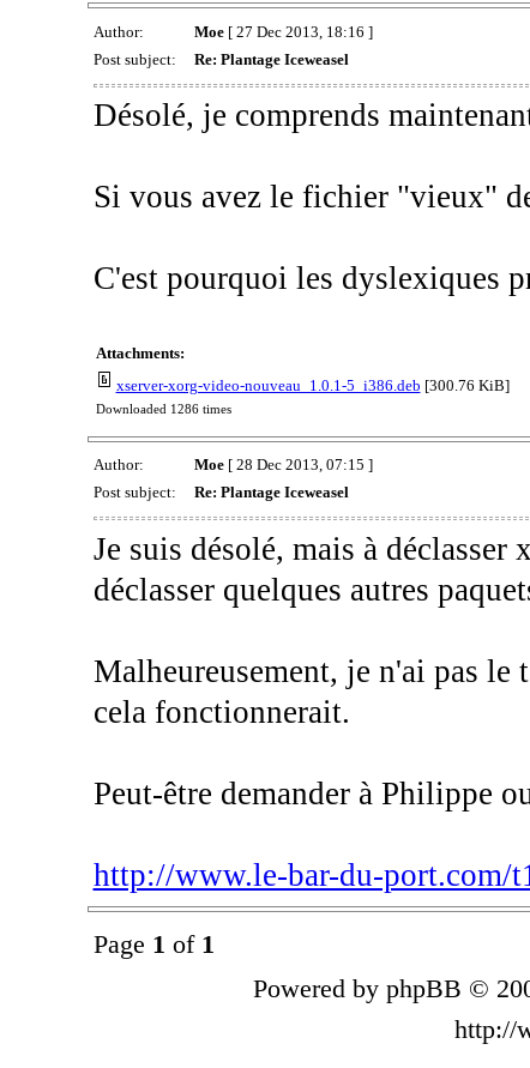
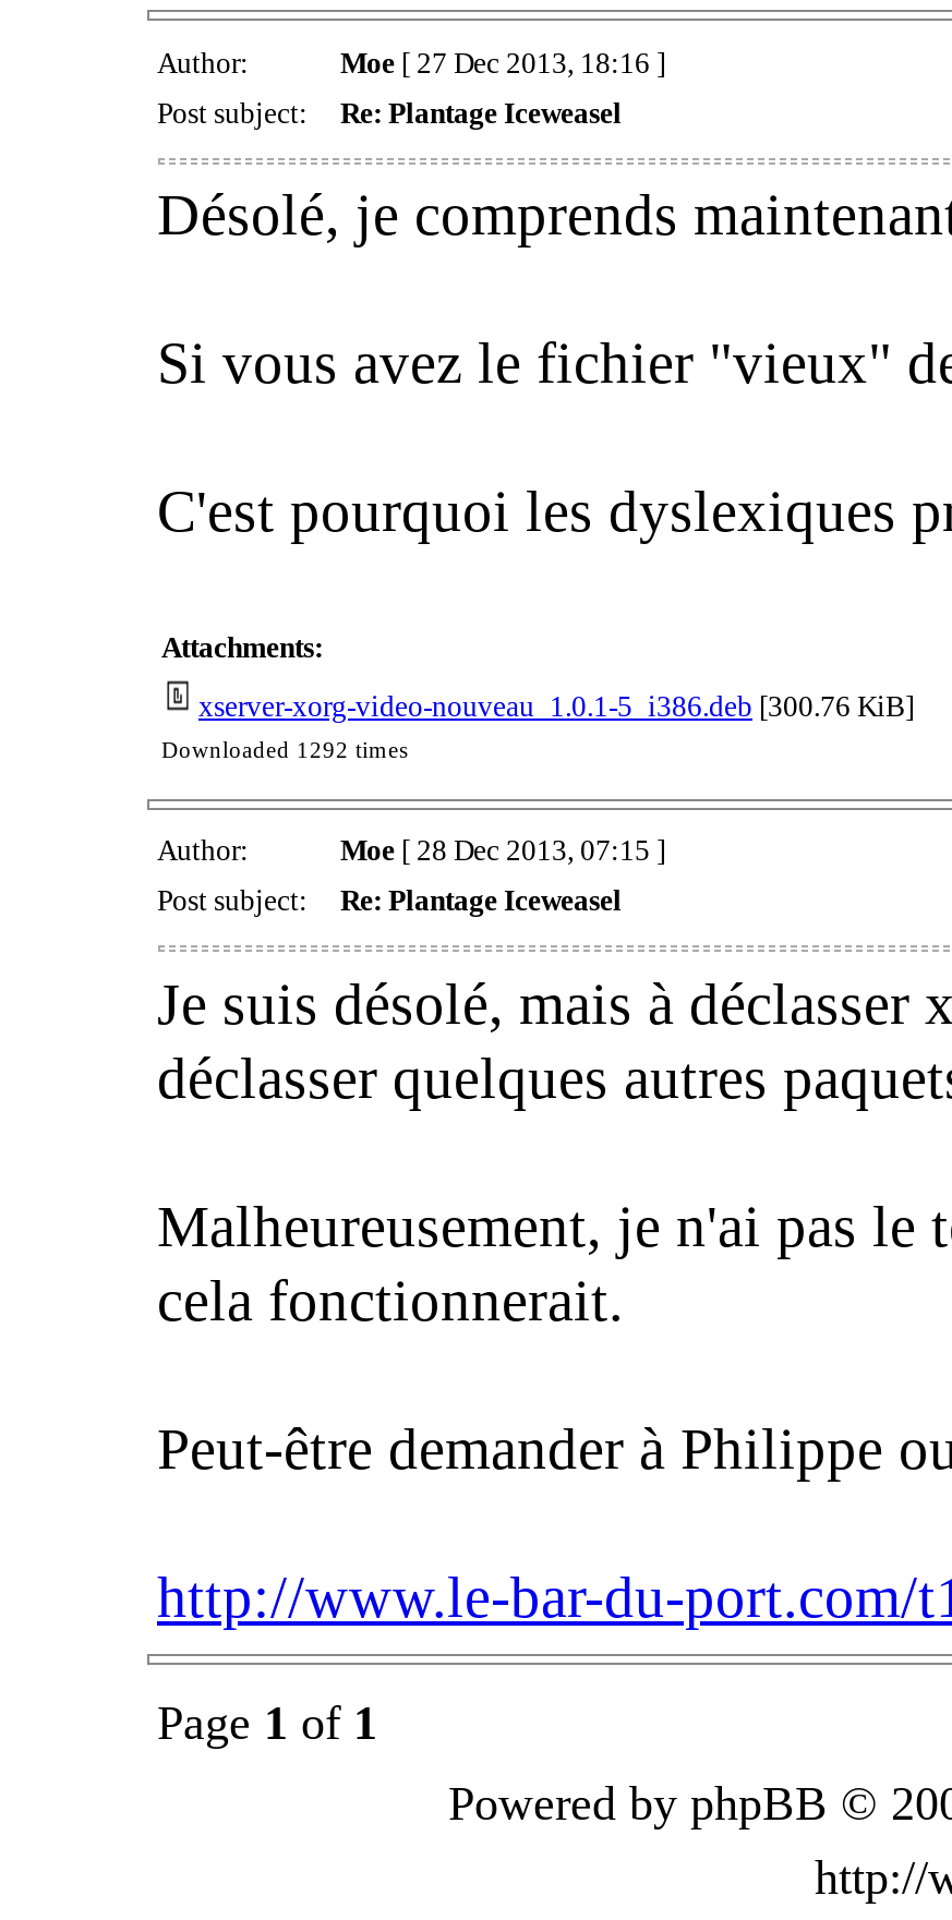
[95,403,231,416] Downloaded 1286 times -> [161,739,408,763] Downloaded 1292 times

